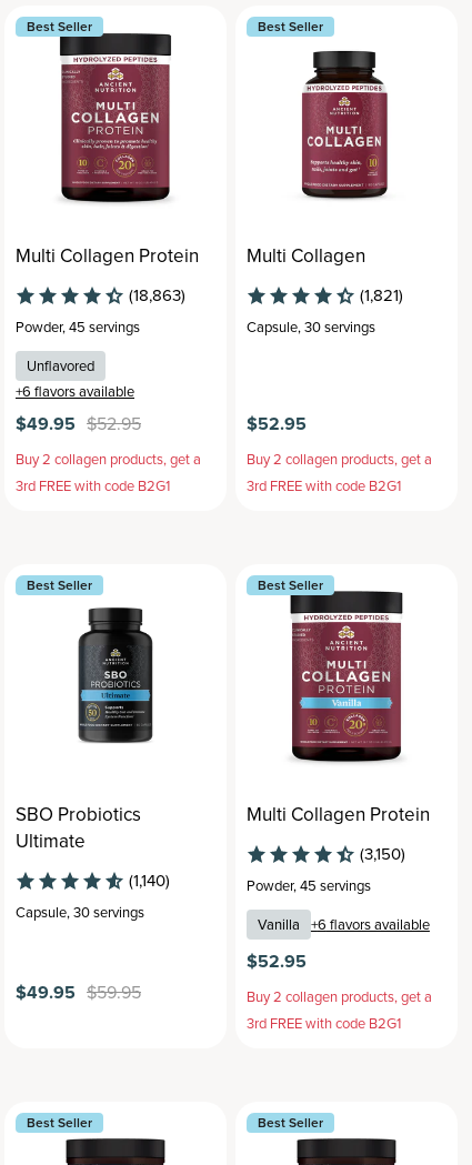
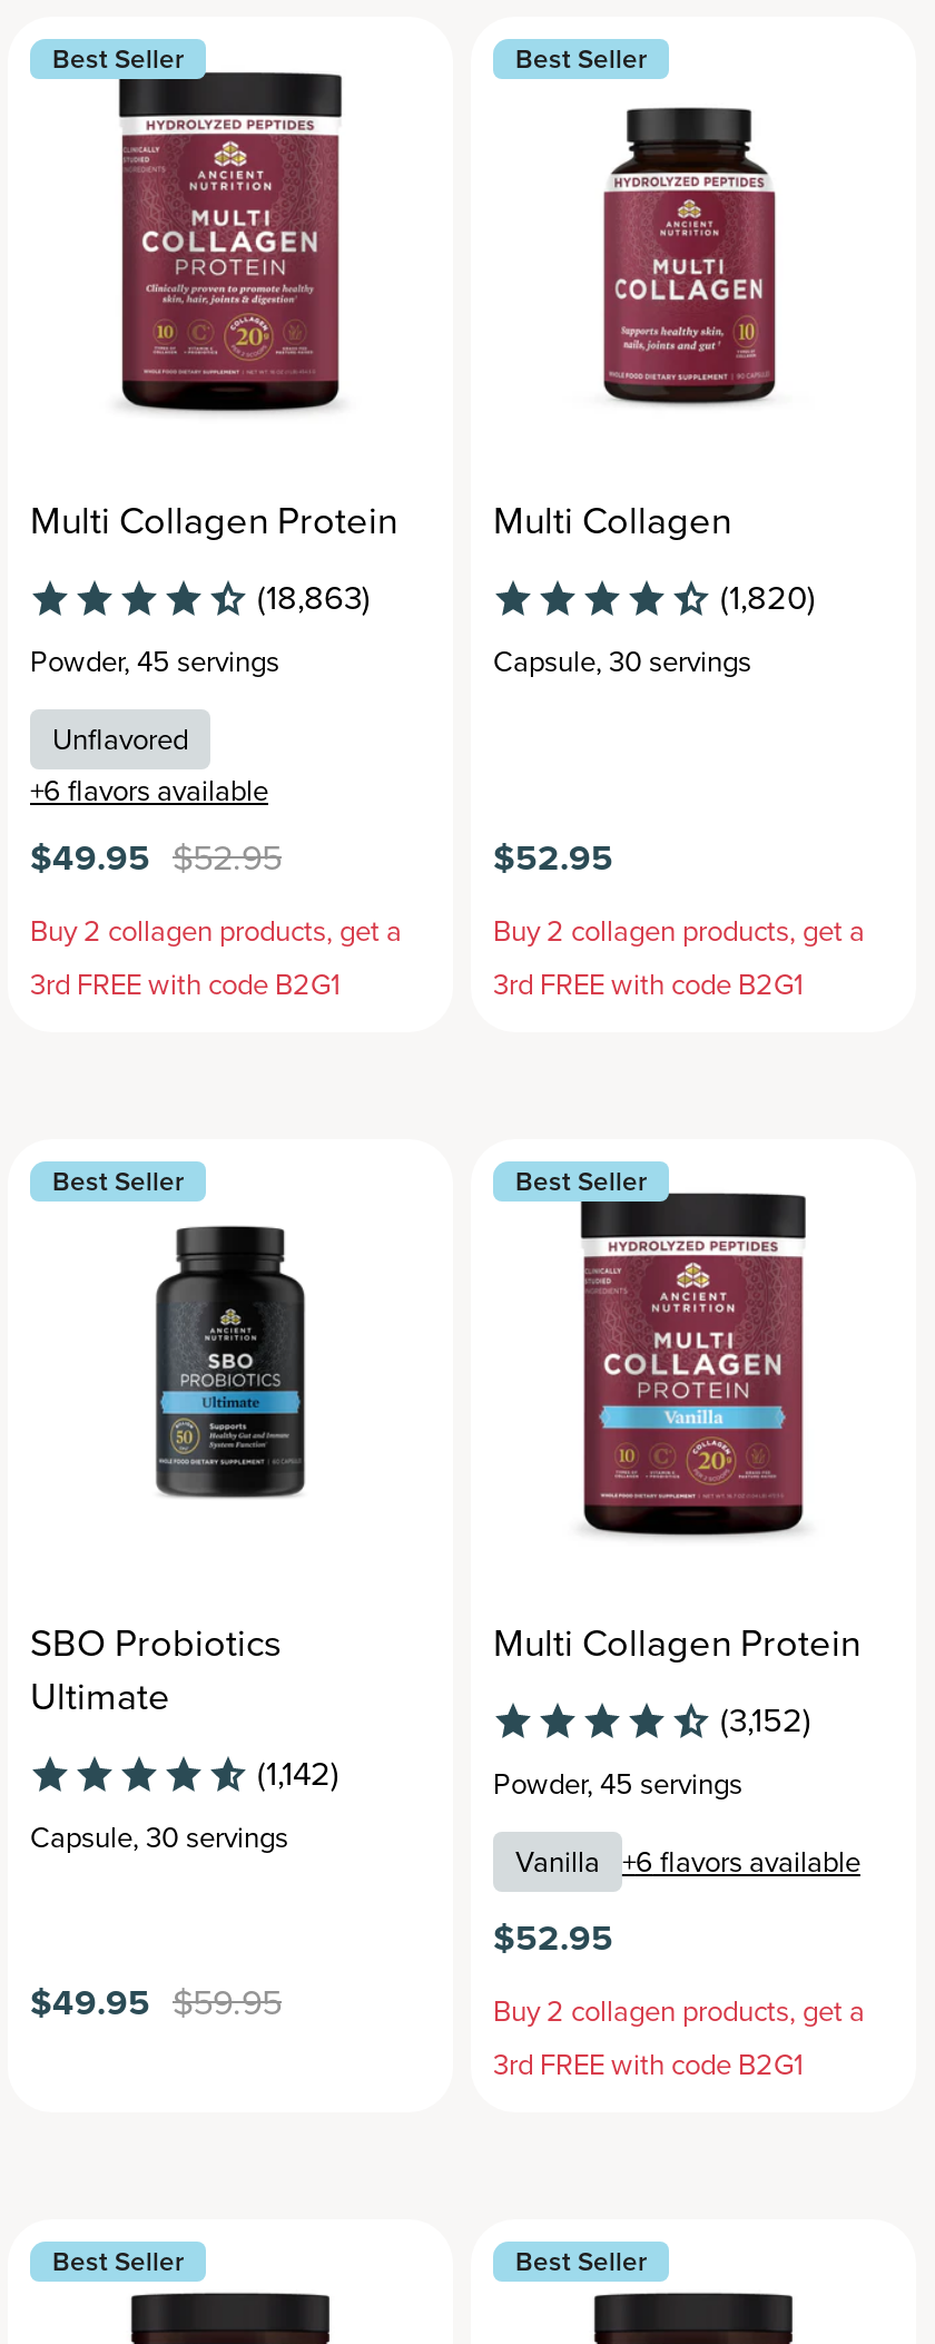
[360,283,403,308] (1,821) -> [720,573,816,620] (1,820)
[360,842,405,866] (3,150) -> [720,1696,811,1742] (3,152)
[129,868,170,893] (1,140) -> [257,1749,339,1796] (1,142)

